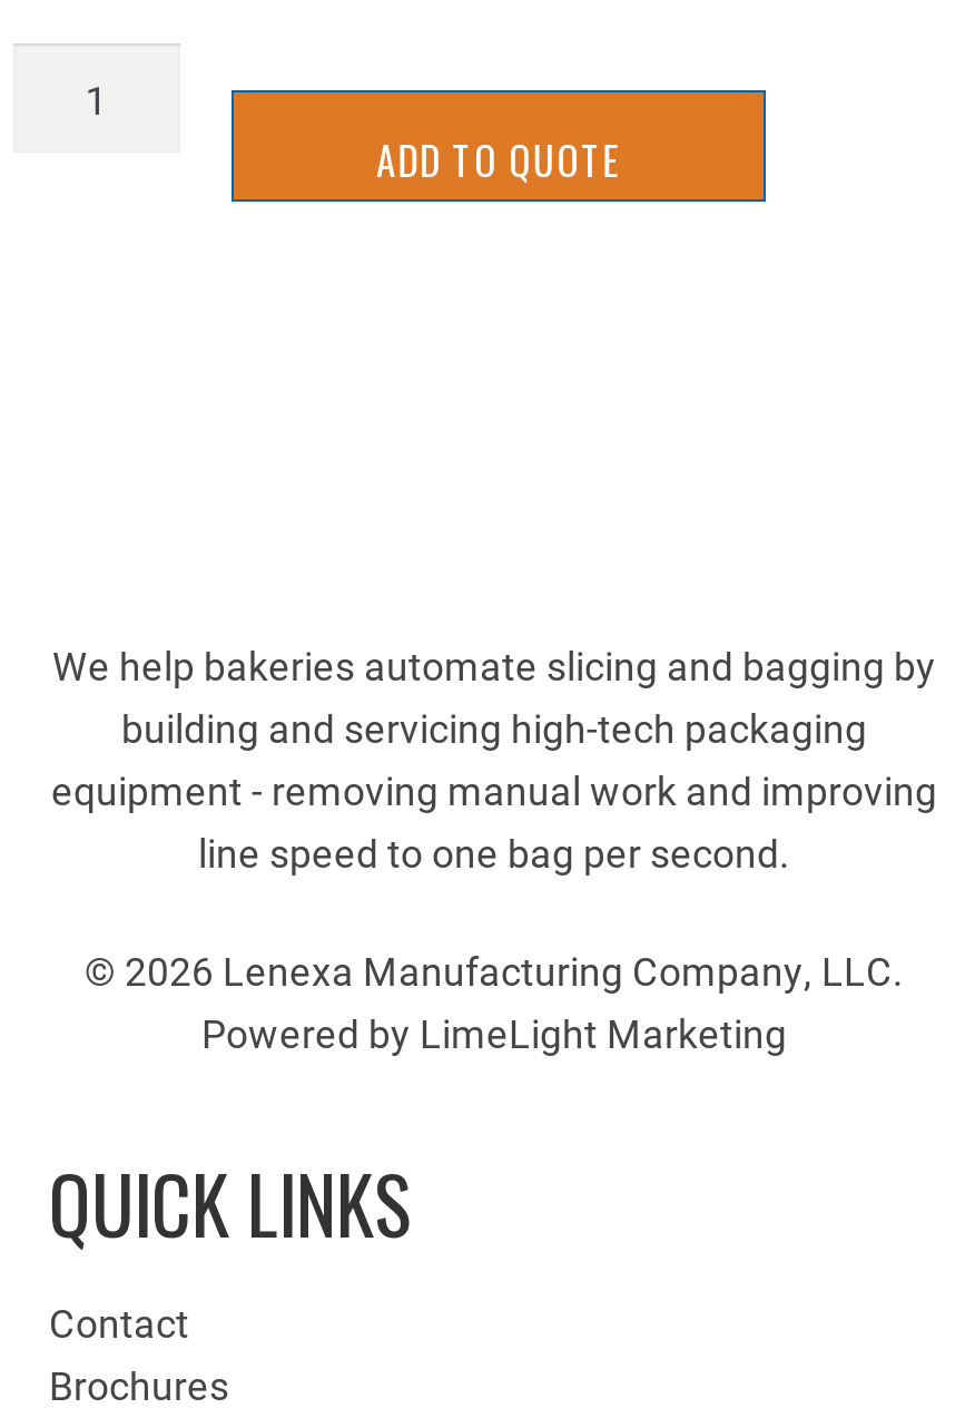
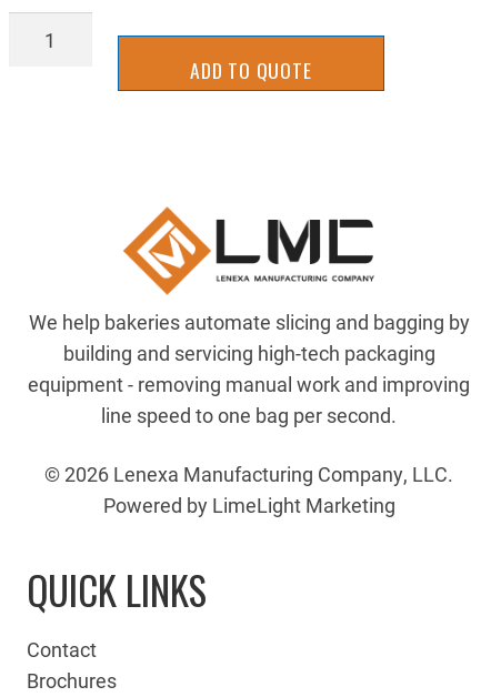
none -> [122,206,374,295] [image]

